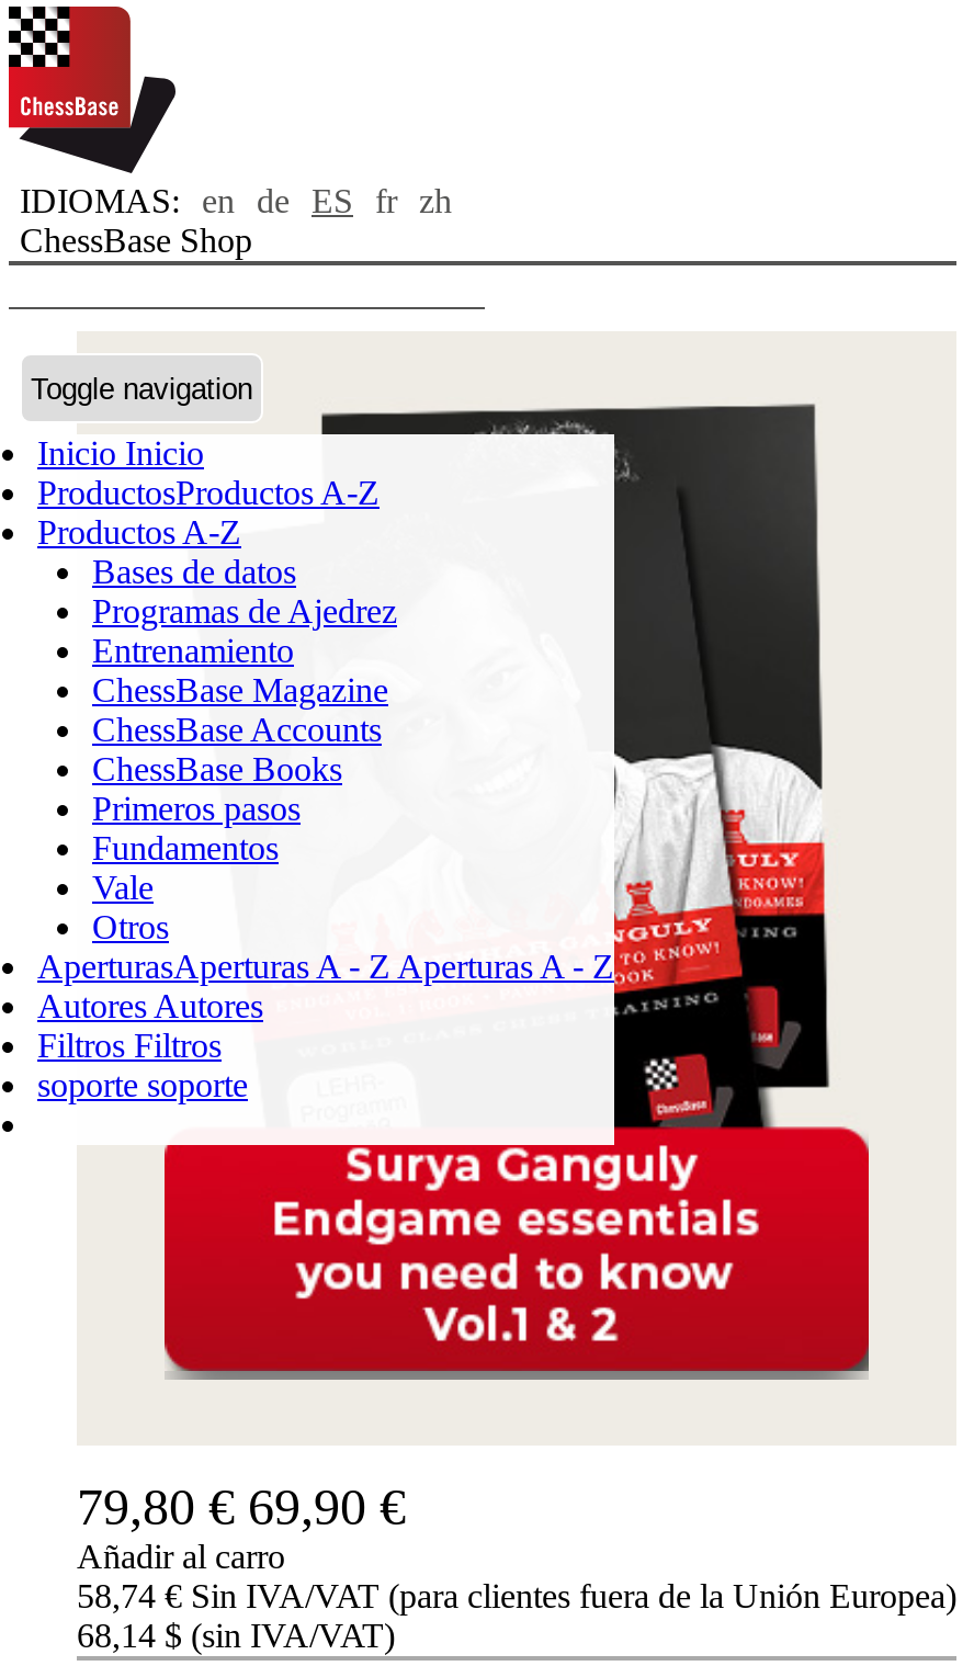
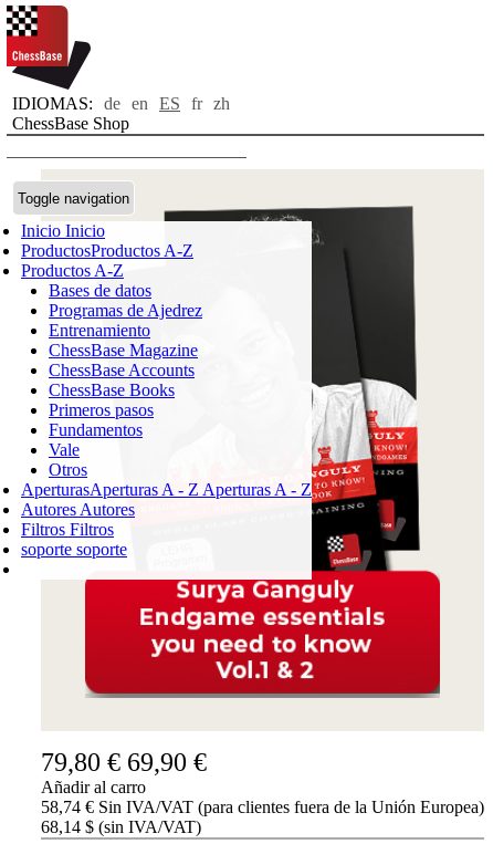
[20,182,452,219] IDIOMAS: en de ES fr zh -> [12,94,230,113] IDIOMAS: de en ES fr zh

